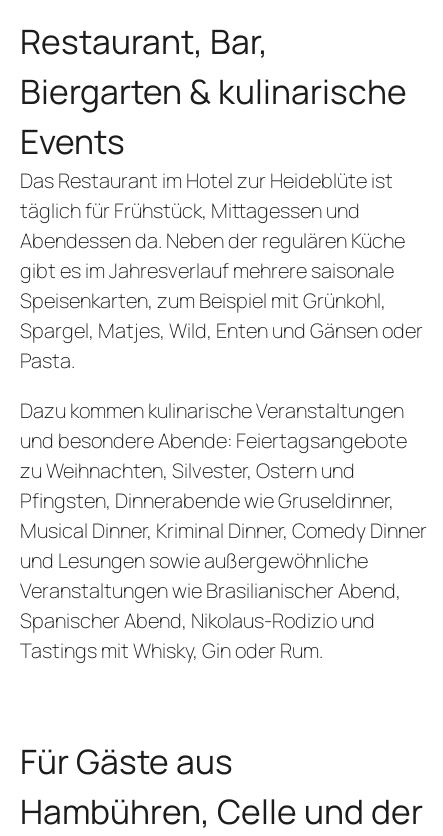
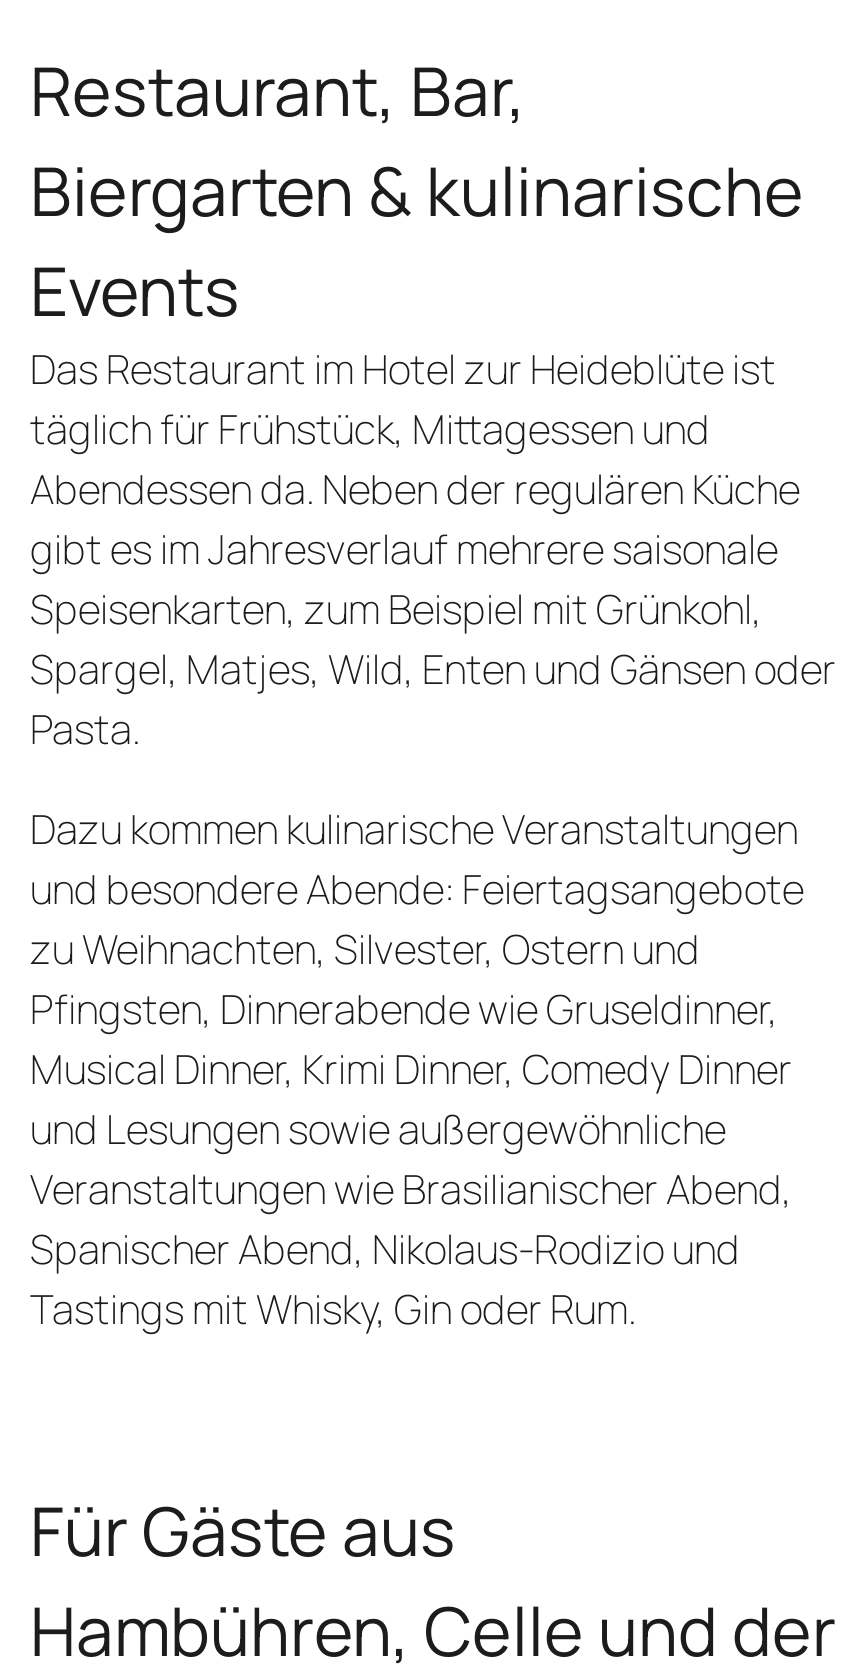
[20,517,427,544] Musical Dinner, Kriminal Dinner, Comedy Dinner -> [30,1042,792,1096] Musical Dinner, Krimi Dinner, Comedy Dinner

